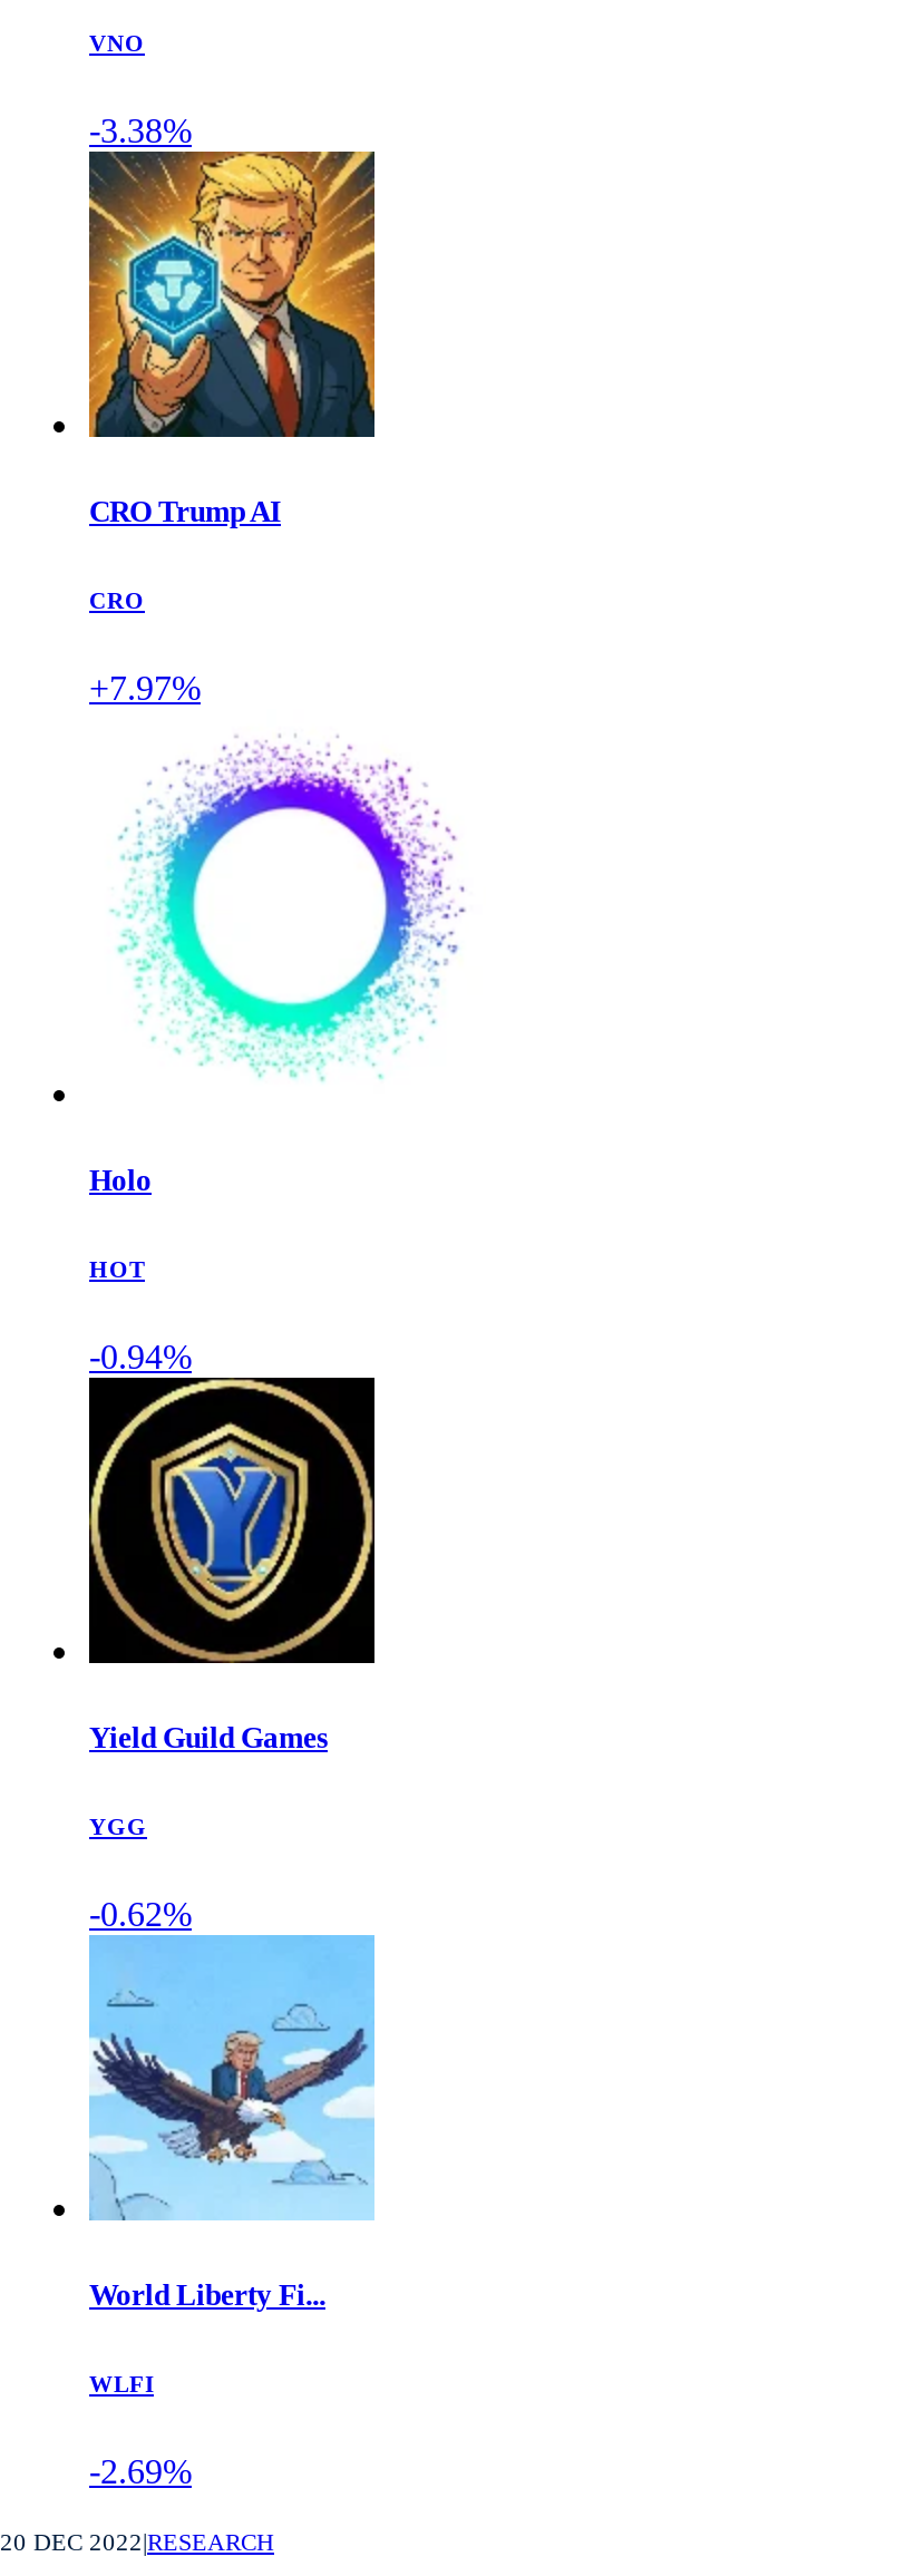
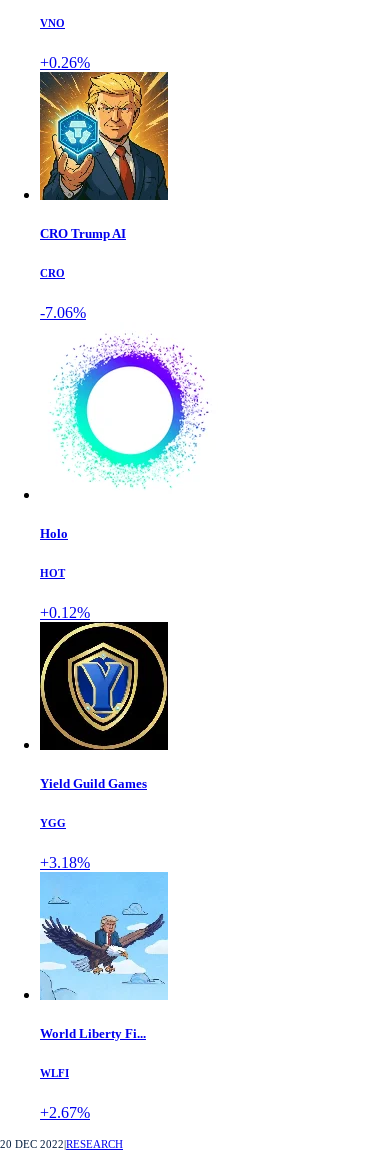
[89,111,192,149] -3.38% -> [40,54,90,71] +0.26%
[89,669,201,707] +7.97% -> [40,304,86,321] -7.06%
[89,1338,192,1376] -0.94% -> [40,604,90,621] +0.12%
[89,1895,192,1933] -0.62% -> [40,854,90,871] +3.18%
[89,2453,192,2491] -2.69% -> [40,1104,90,1121] +2.67%

